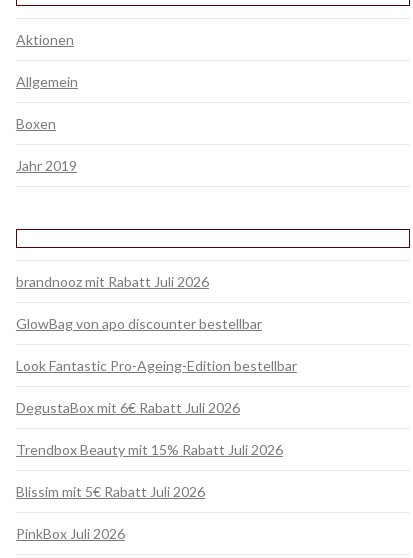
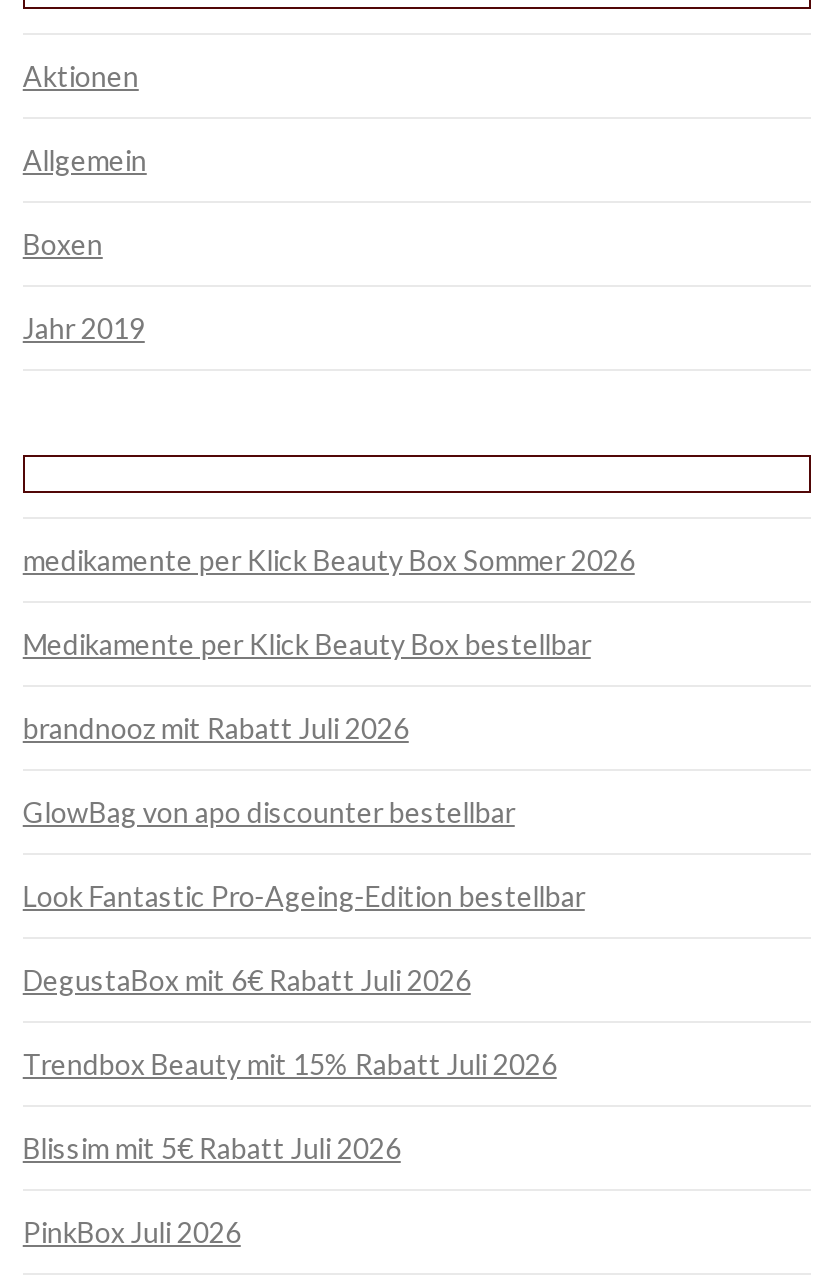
none -> [23,542,635,660] medikamente per Klick Beauty Box Sommer 2026 | Medikamente per Klick Beauty Box bestellbar

